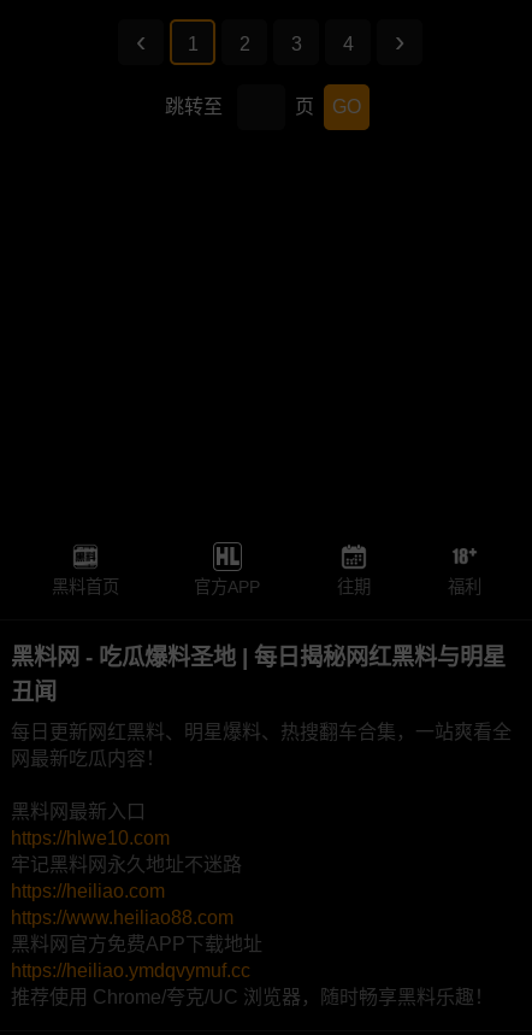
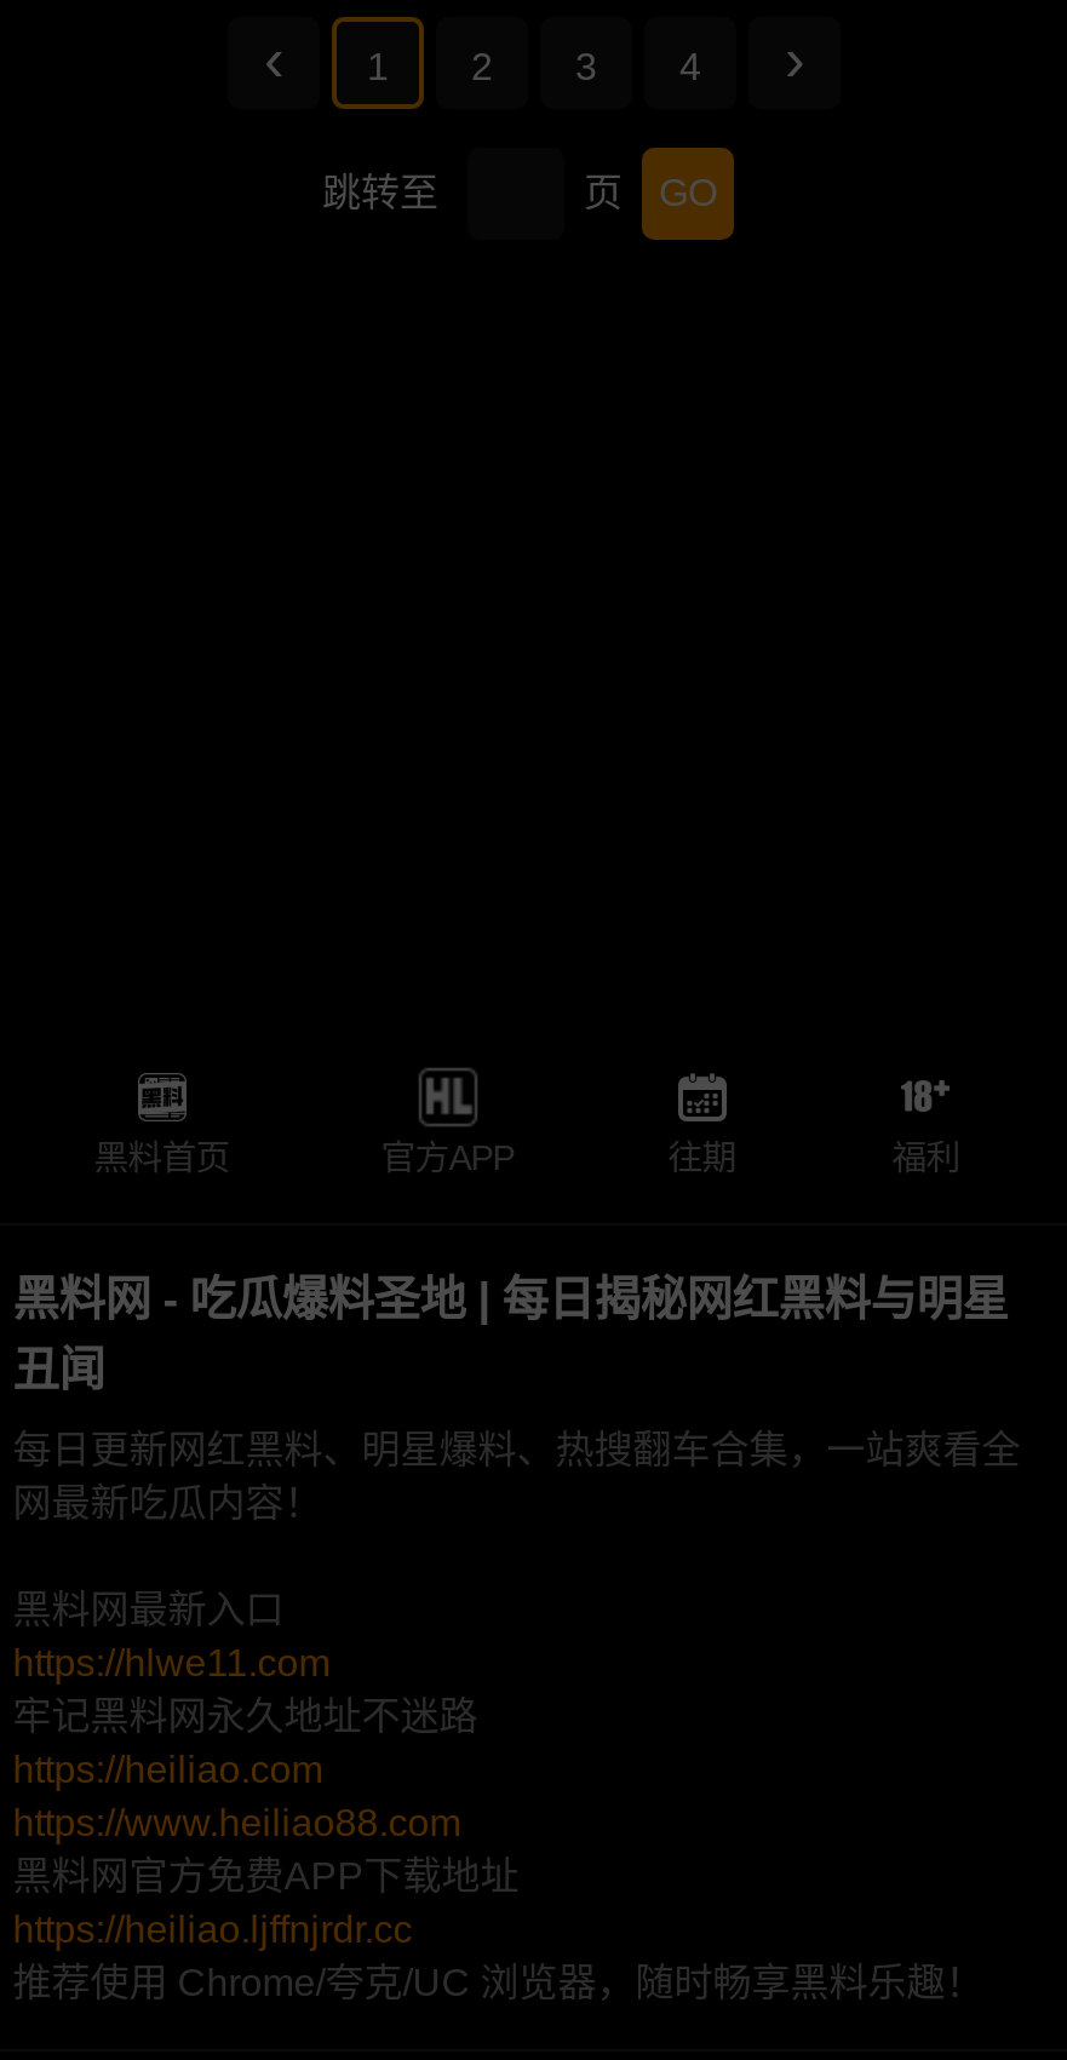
[11,828,170,849] https://hlwe10.com -> [13,1643,330,1684] https://hlwe11.com
[11,961,251,981] https://heiliao.ymdqvymuf.cc -> [13,1909,412,1951] https://heiliao.ljffnjrdr.cc

